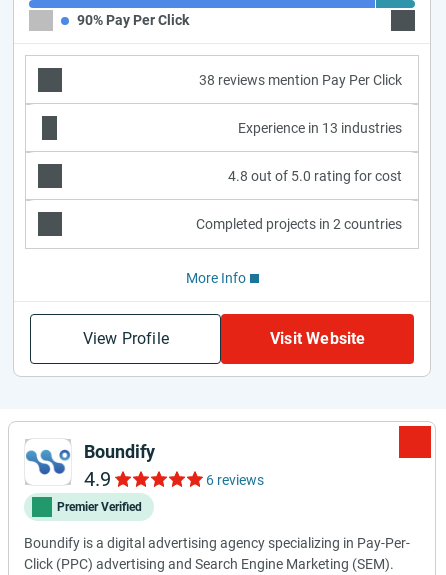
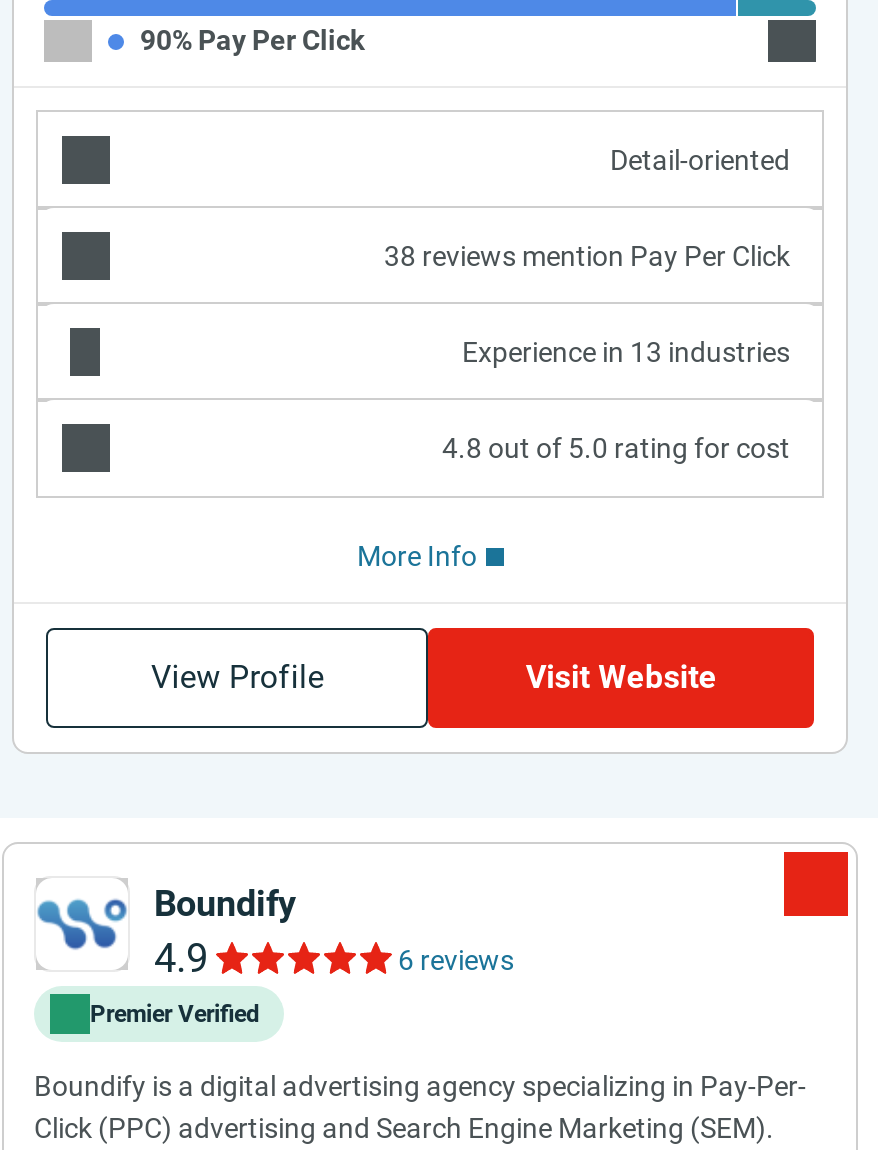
none -> [610,143,790,175] Detail-oriented
moved [199,71,402,183] -> [384,239,790,463]: 38 reviews mention Pay Per Click | Experience in 13 industries | 4.8 out of 5.0 rating for cost
[196,215,402,231] Completed projects in 2 countries -> none

